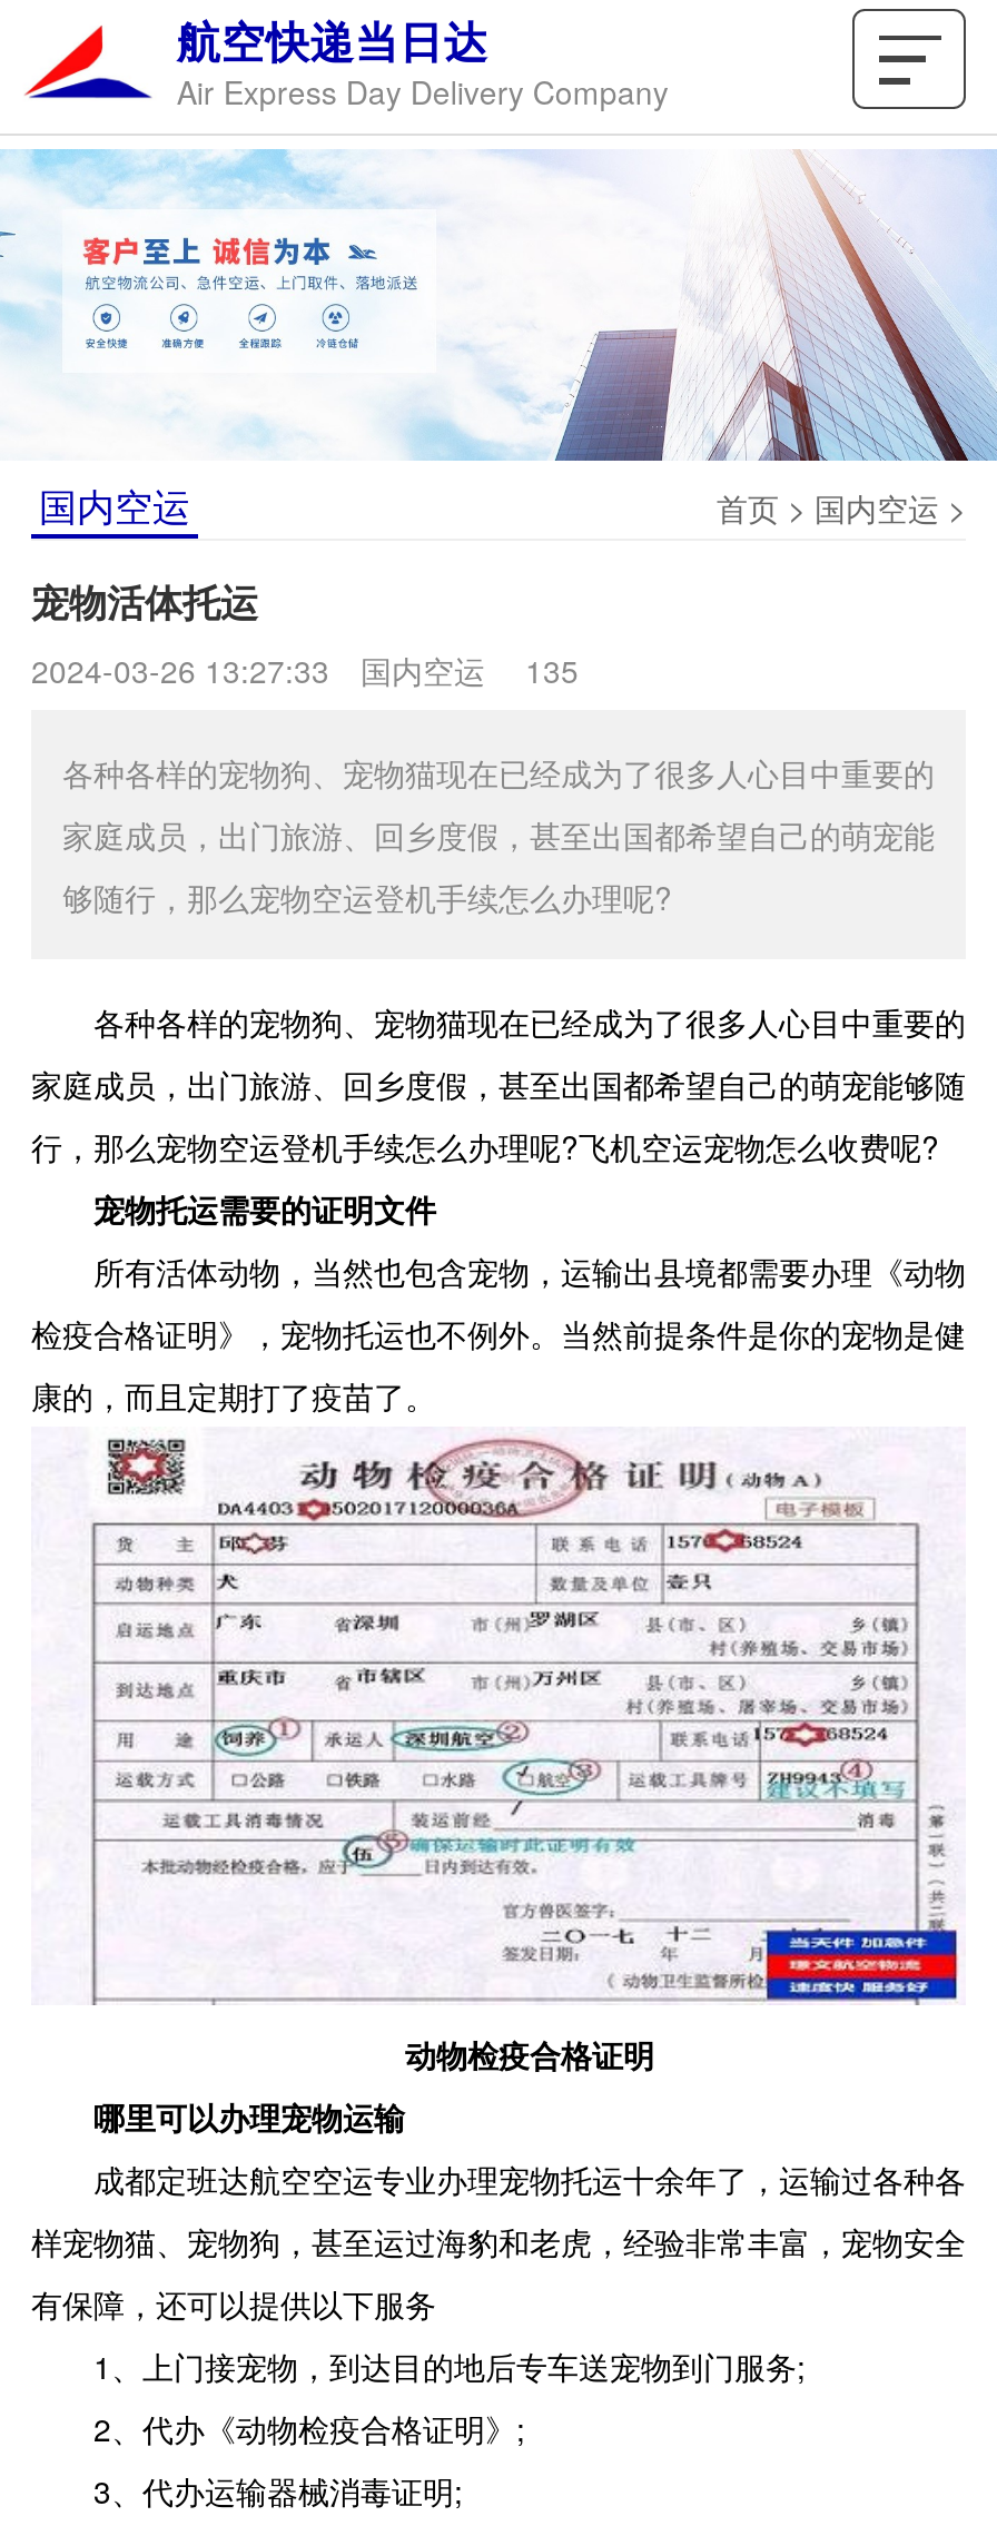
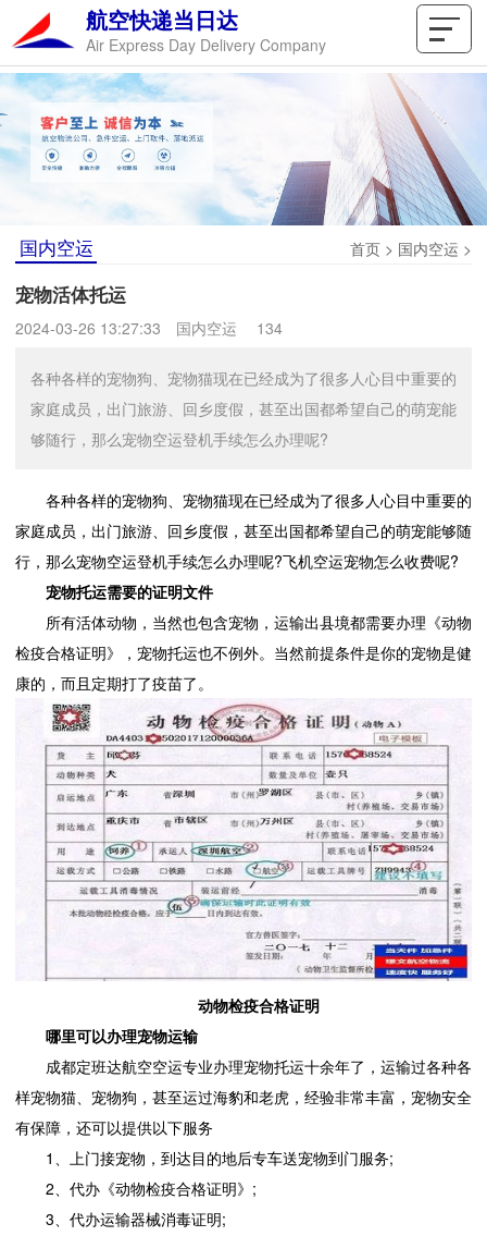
[31,648,579,692] 2024-03-26 13:27:33 国内空运 135 -> [15,317,283,339] 2024-03-26 13:27:33 国内空运 134

